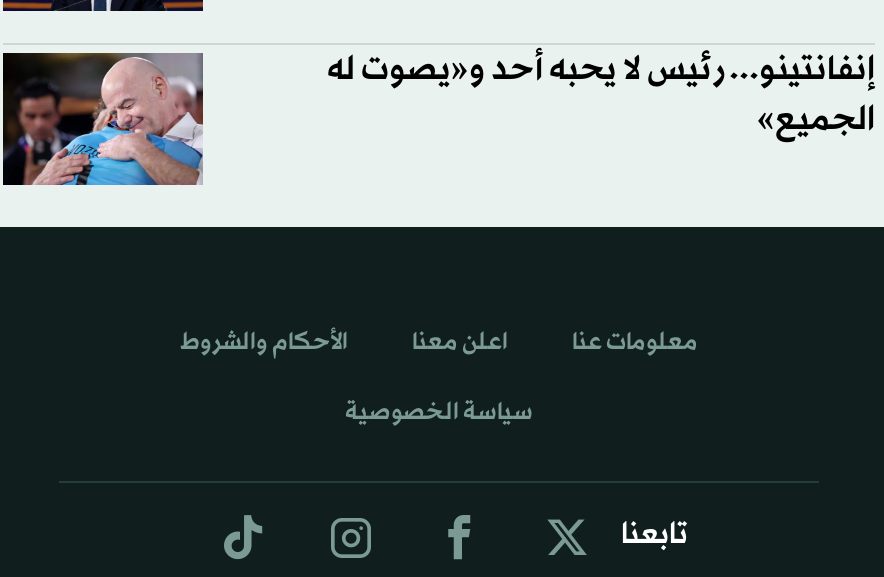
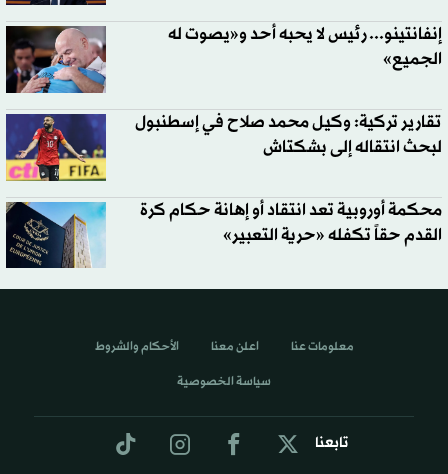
none -> [5,111,442,247] [image] | تقارير تركية: وكيل محمد صلاح في إسطنبول | لبحث انتقاله إلى بشكتاش | محكمة أوروبية تعد انتقاد أو إهانة حكام كرة | القدم حقاً تكفله «حرية التعبير»
none -> [5,201,107,269] [image]

